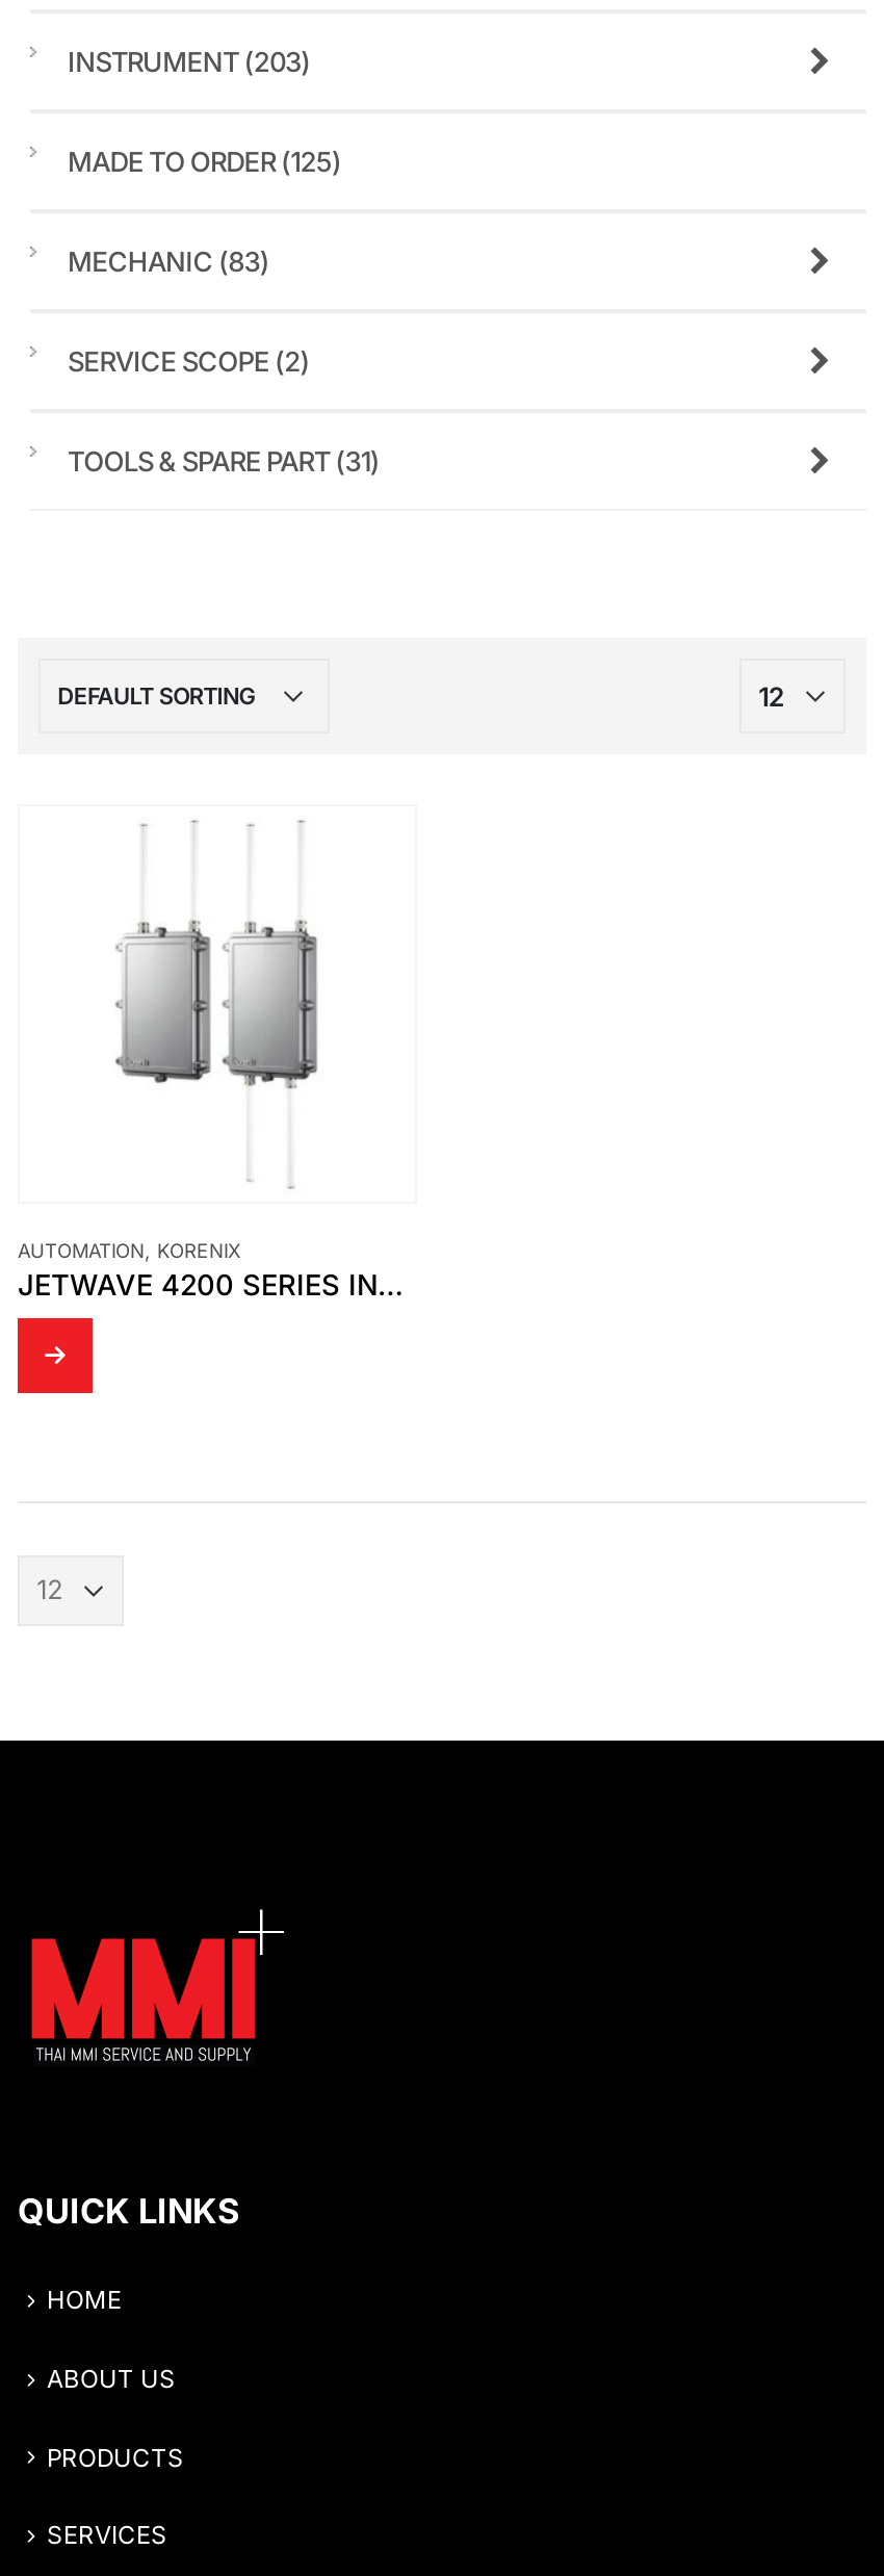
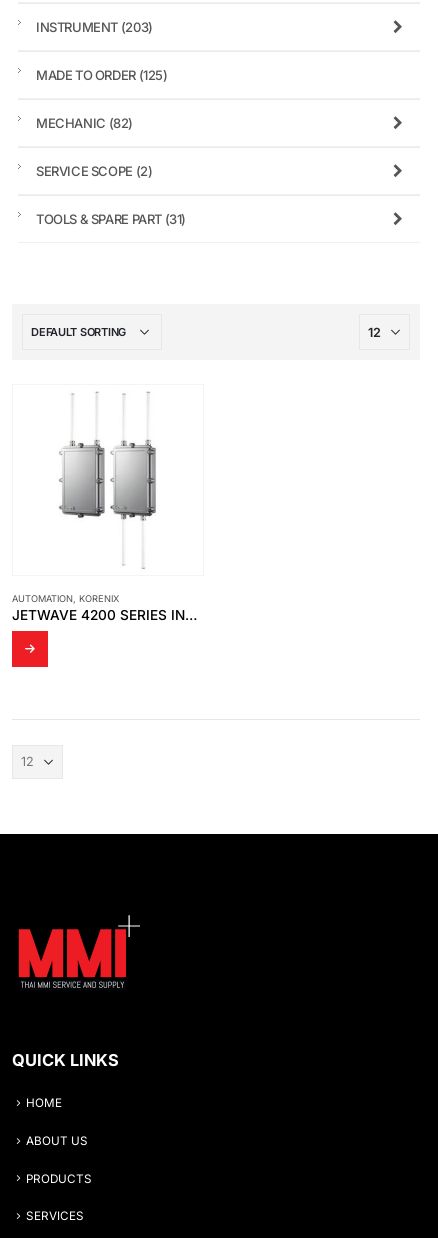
[68,245,269,278] MECHANIC (83) -> [36,115,133,131] MECHANIC (82)

